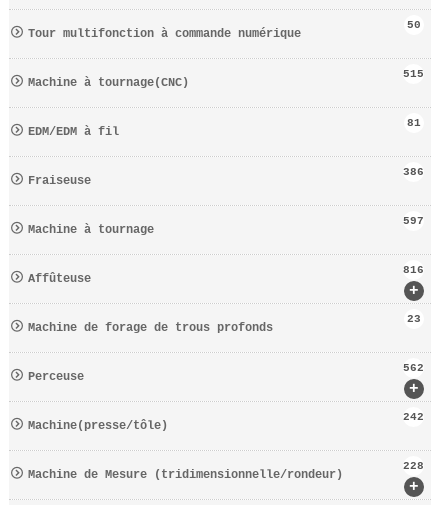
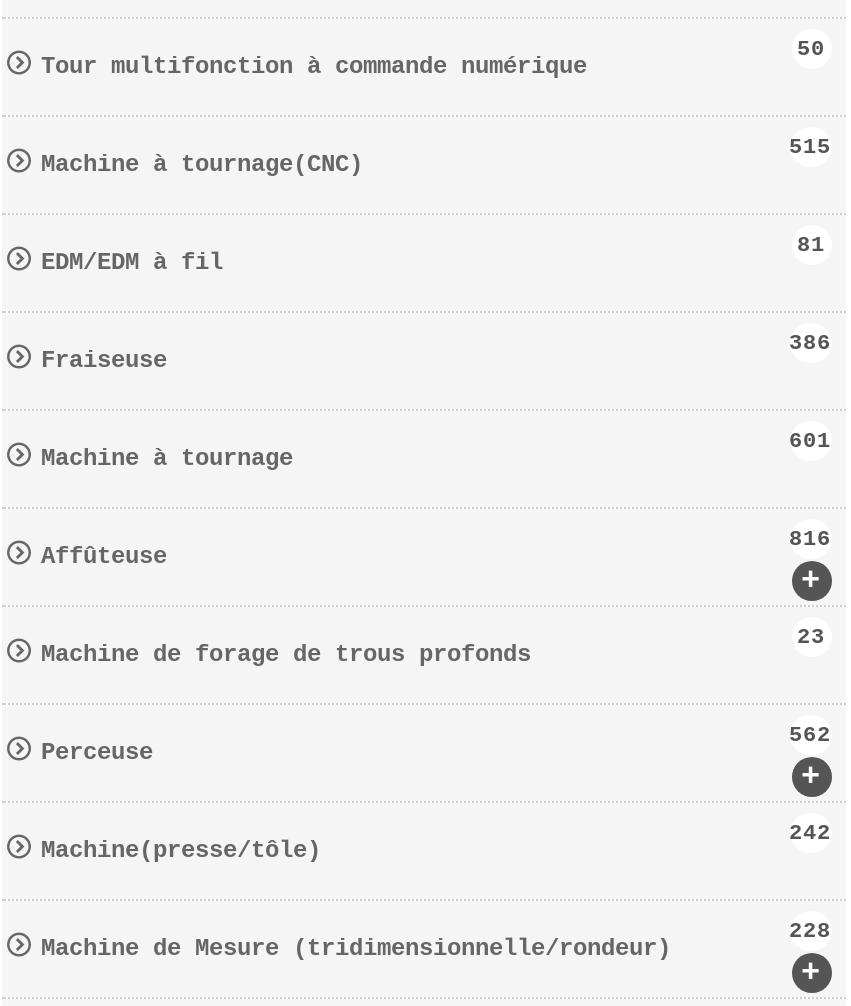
[402,215,423,227] 597 -> [789,430,831,454] 601

